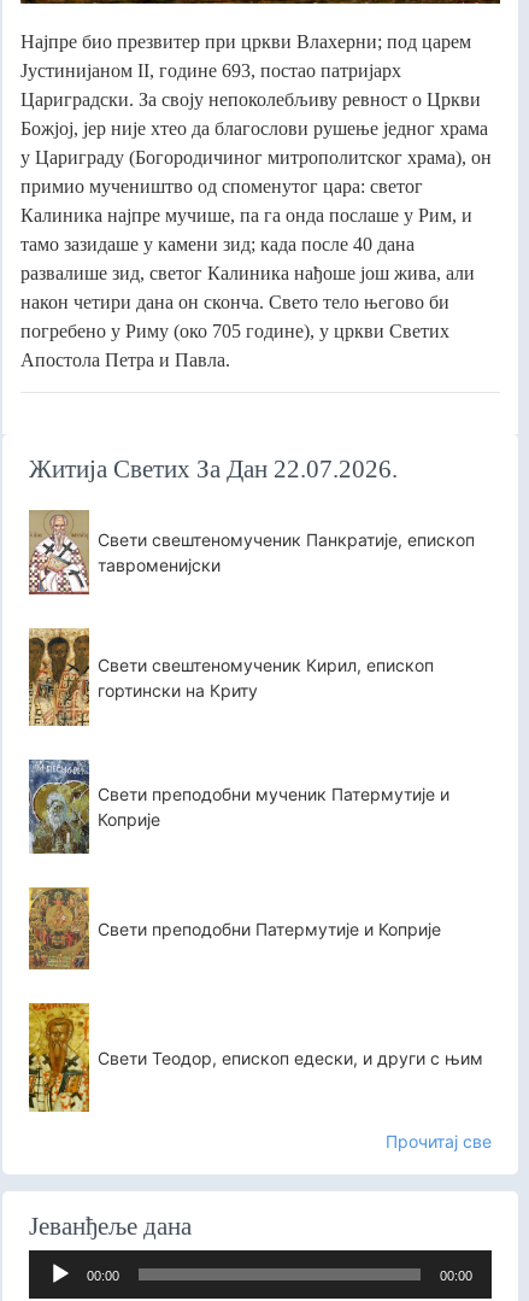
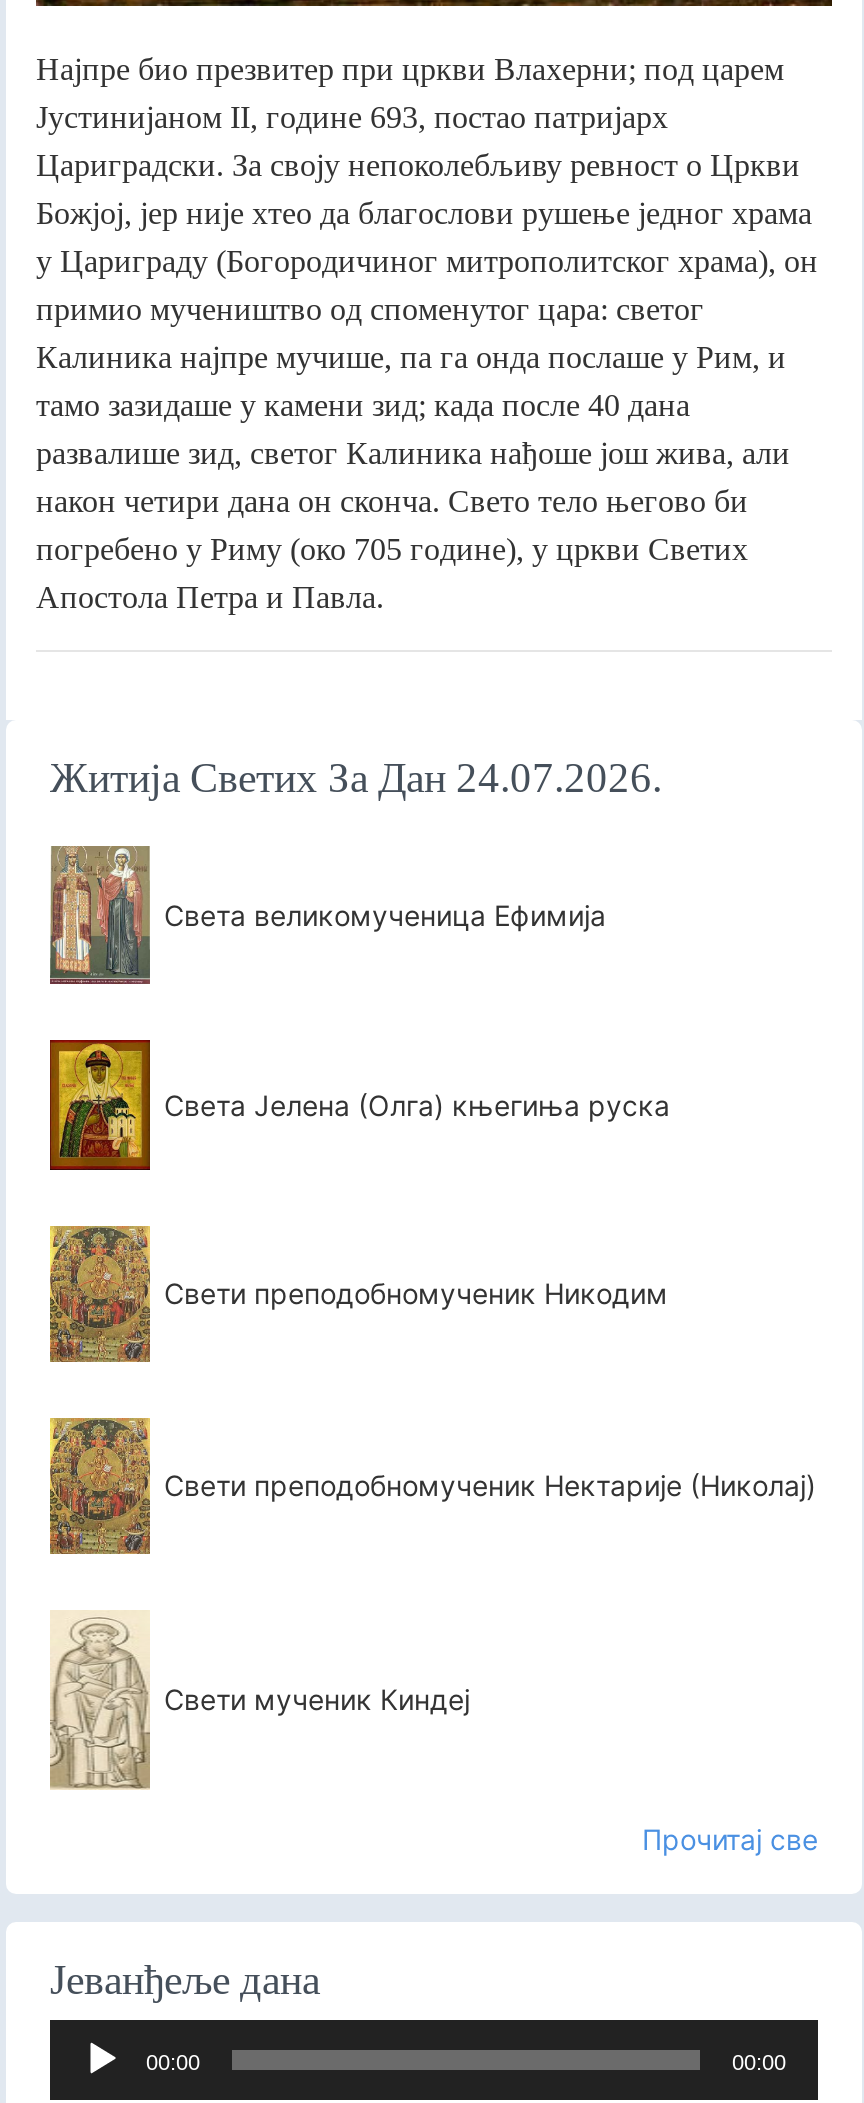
[29,455,398,484] Житија Светих За Дан 22.07.2026. -> [50,754,662,802] Житија Светих За Дан 24.07.2026.
[30,526,475,596] [image] | Свети свештеномученик Панкратије, епископ | тавроменијски -> [50,852,606,986] [image] | Света великомученица Ефимија
[28,628,434,727] [image] | Свети свештеномученик Кирил, епископ | гортински на Криту -> [48,1038,670,1174] [image] | Света Јелена (Олга) књегиња руска
[28,758,449,854] [image] | Свети преподобни мученик Патермутије и | Коприје -> [48,1224,668,1364] [image] | Свети преподобномученик Никодим
[98,918,441,939] Свети преподобни Патермутије и Коприје -> [164,1468,816,1502] Свети преподобномученик Нектарије (Николај)
[28,1002,483,1112] [image] | Свети Теодор, епископ едески, и други с њим -> [50,1612,470,1790] [image] | Свети мученик Киндеј

